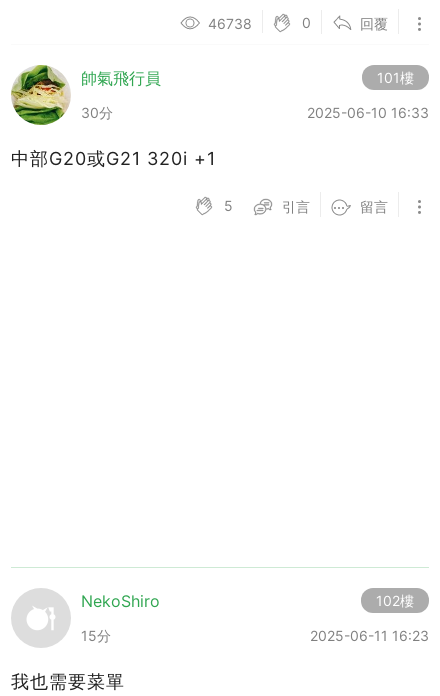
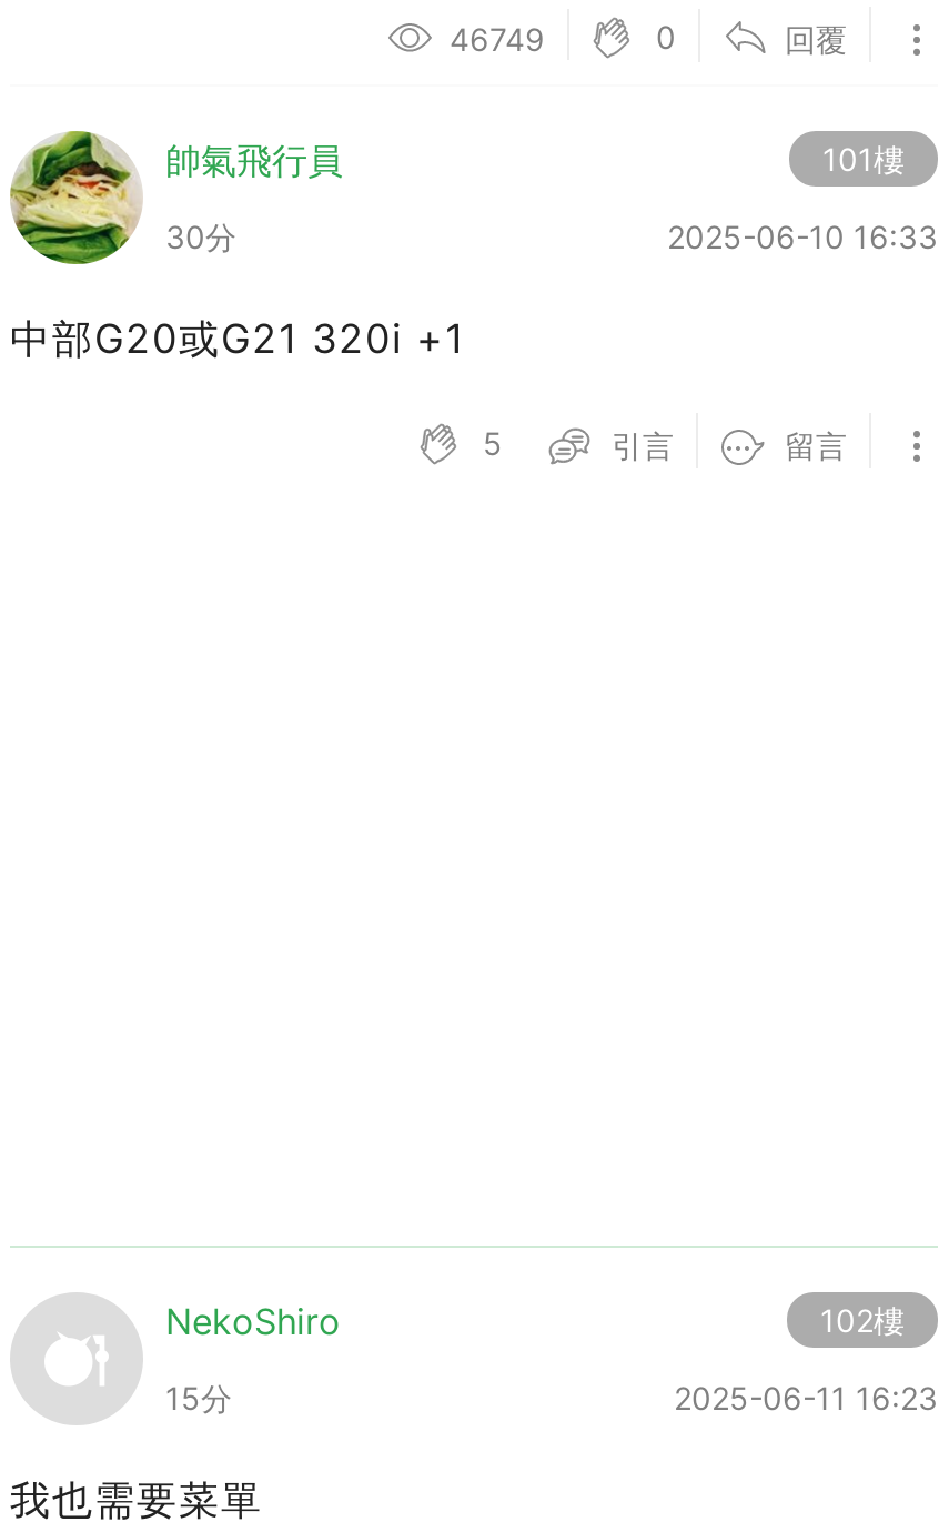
[208,15,252,32] 46738 -> [450,20,545,58] 46749

